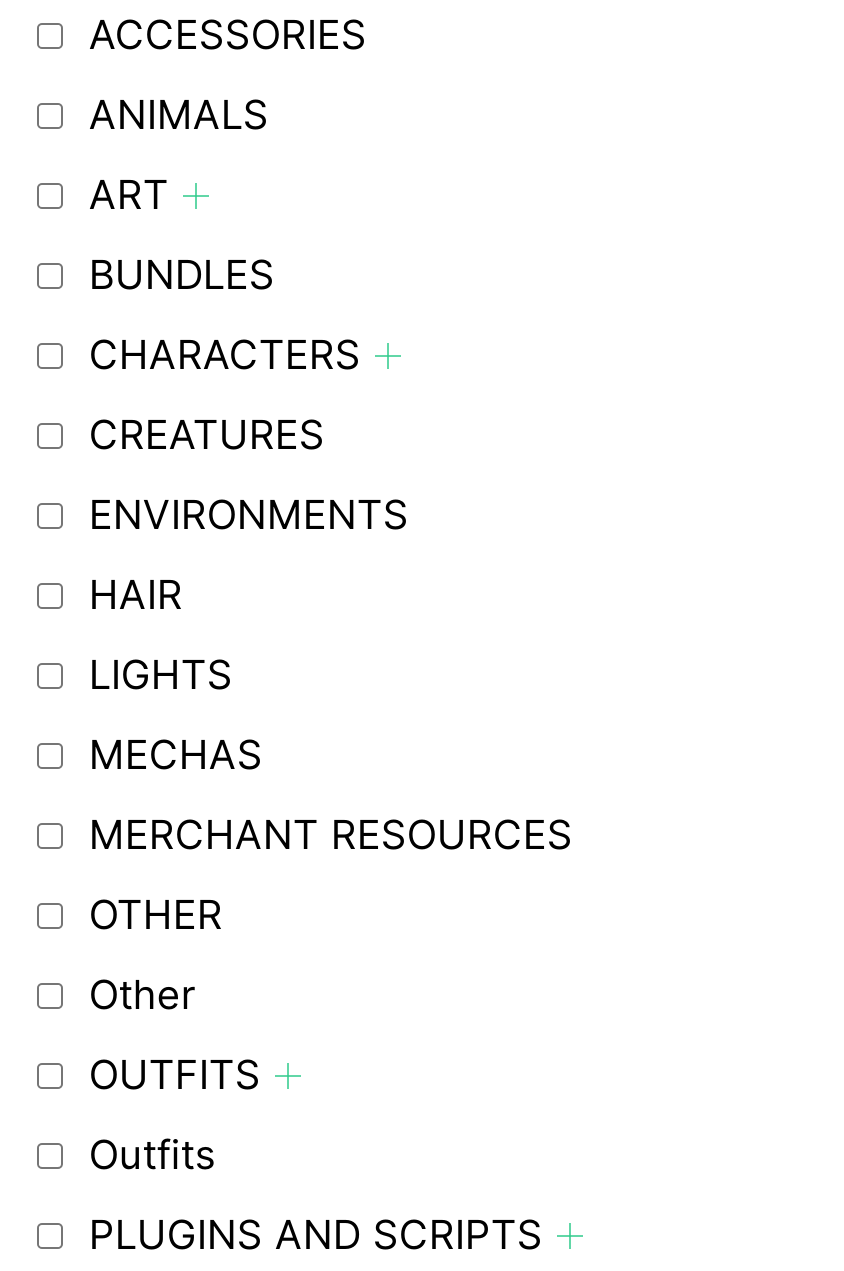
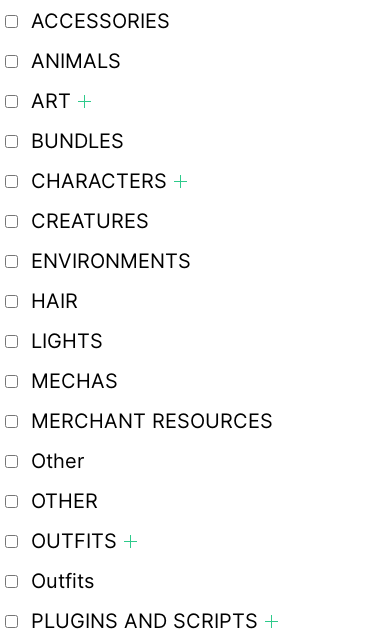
moved [89,892,223,940] -> [31,489,98,513]: OTHER
moved [89,972,195,1020] -> [31,449,84,473]: Other

